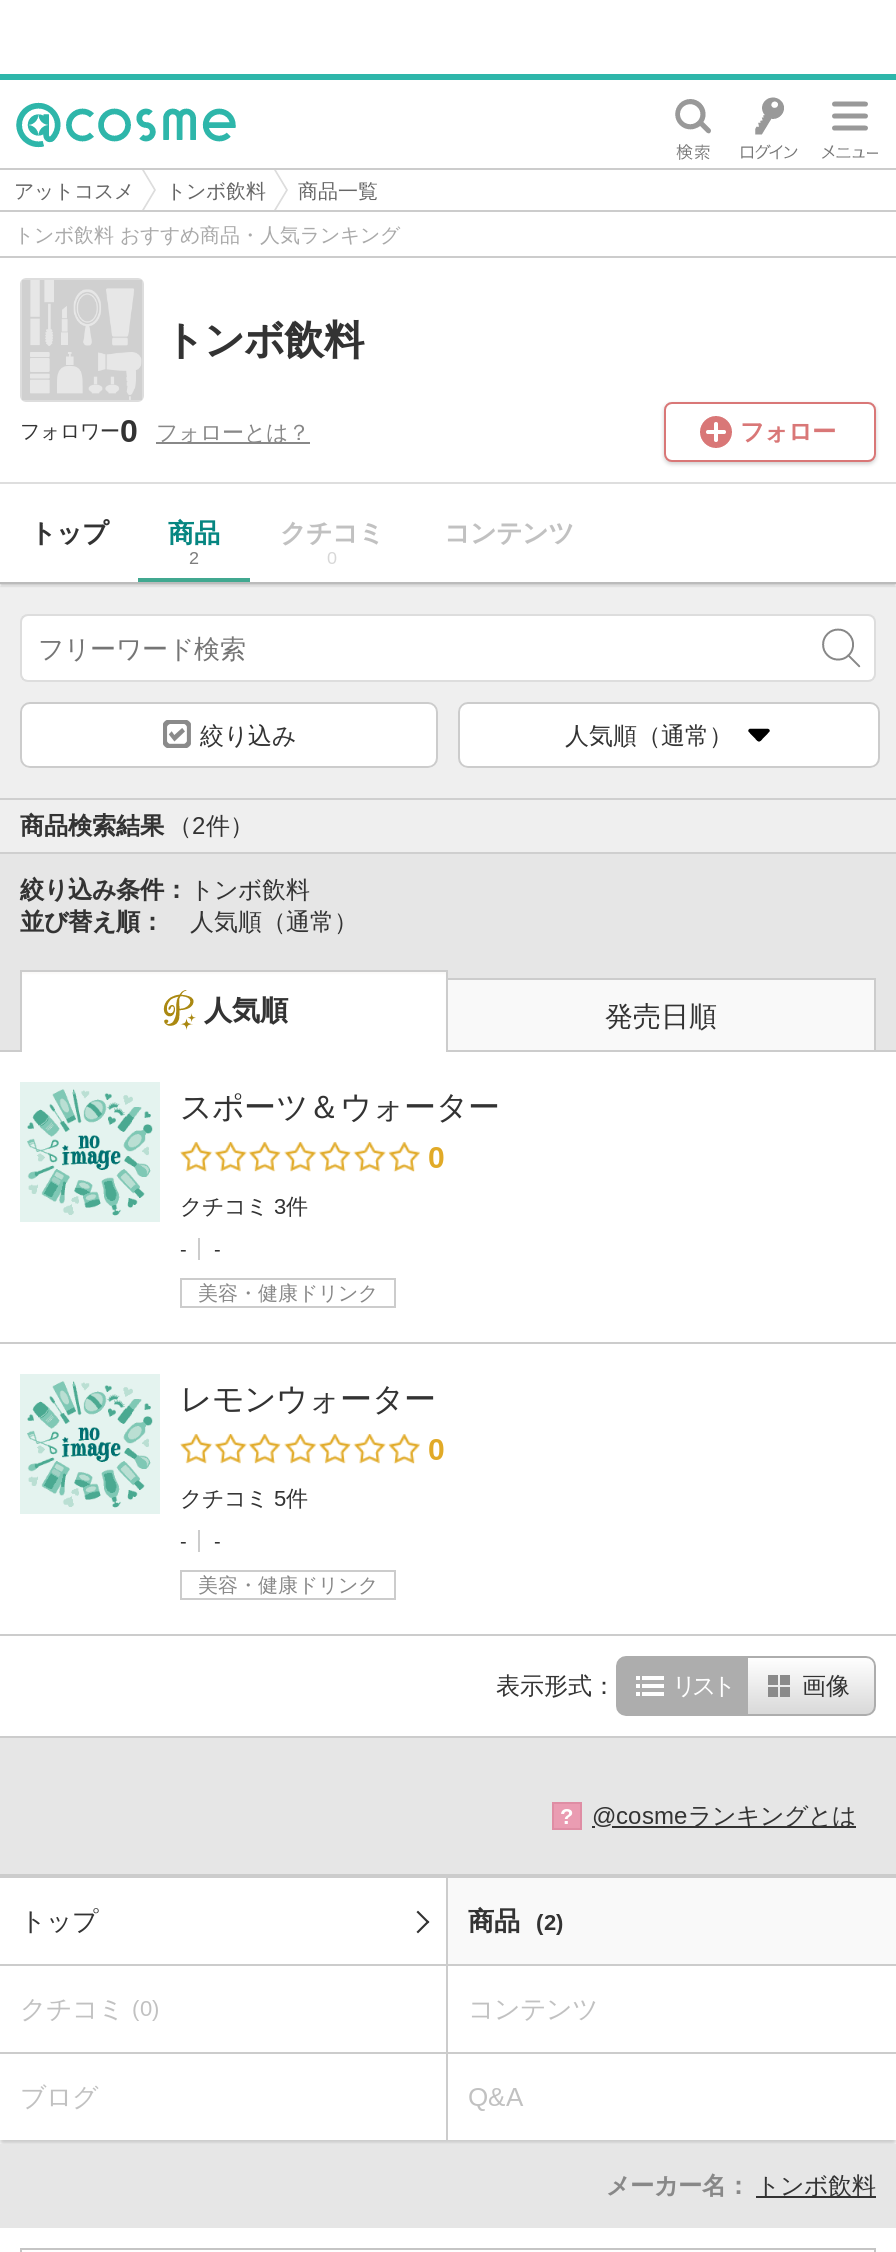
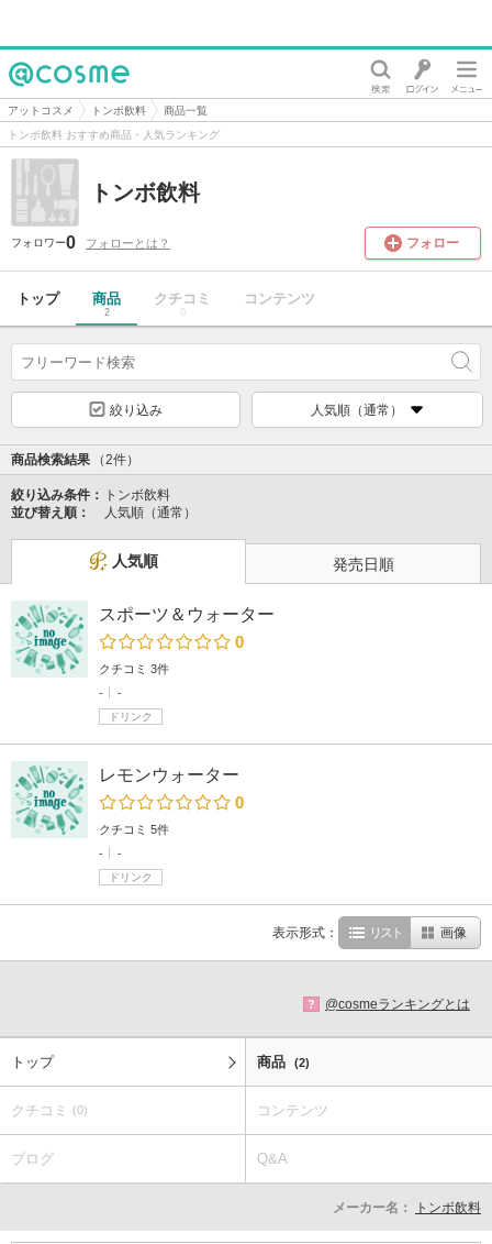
[198,1282,378,1304] 美容・健康ドリンク -> [109,711,153,723] ドリンク
[198,1574,378,1596] 美容・健康ドリンク -> [109,871,153,883] ドリンク

